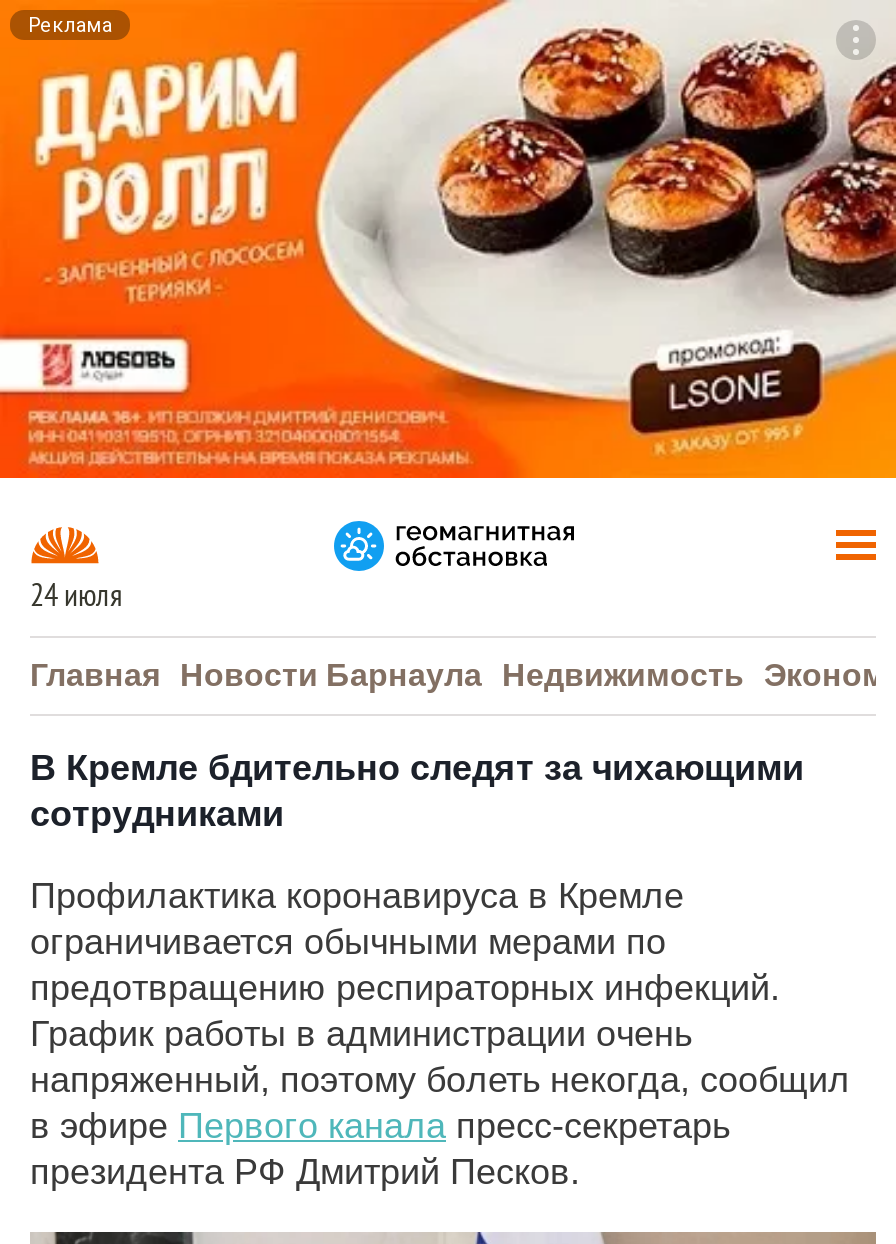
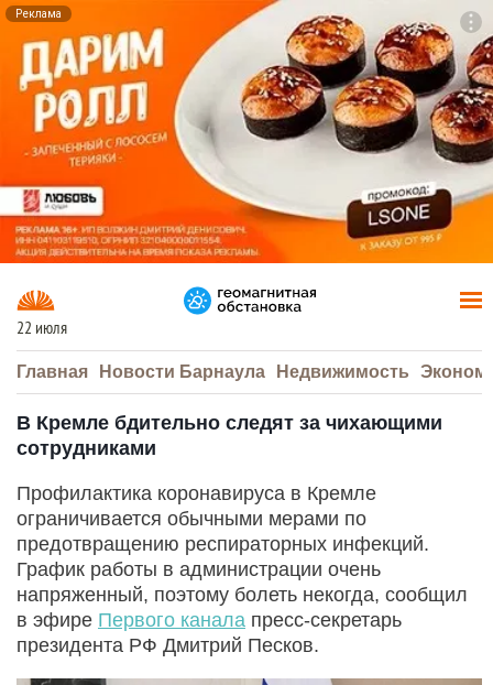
[30,578,122,614] 24 июля -> [17,318,67,338] 22 июля

